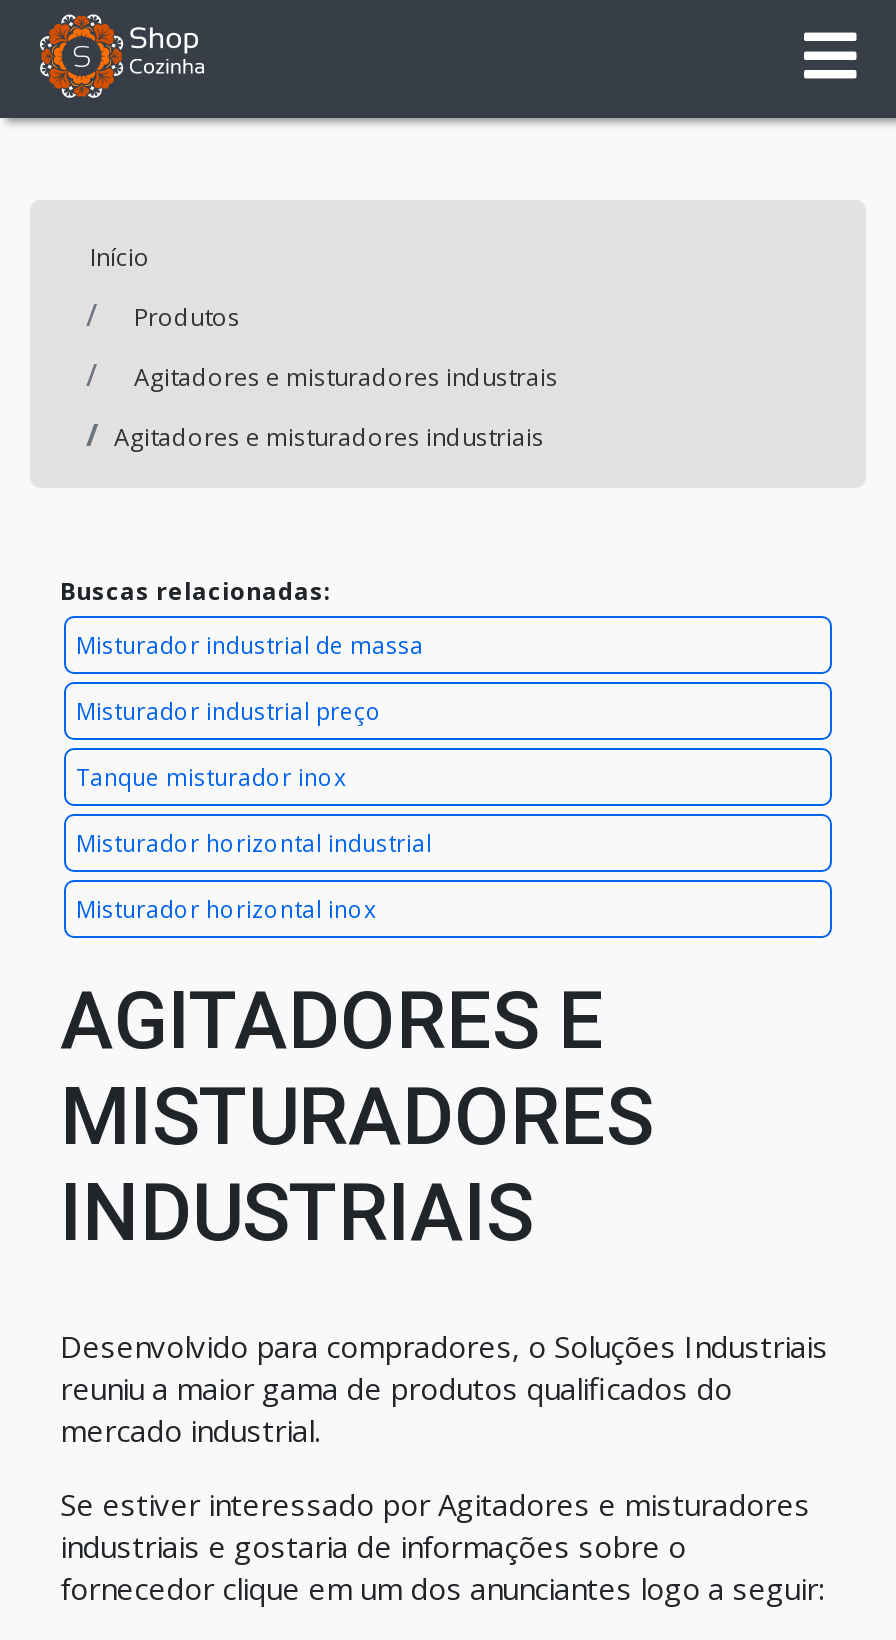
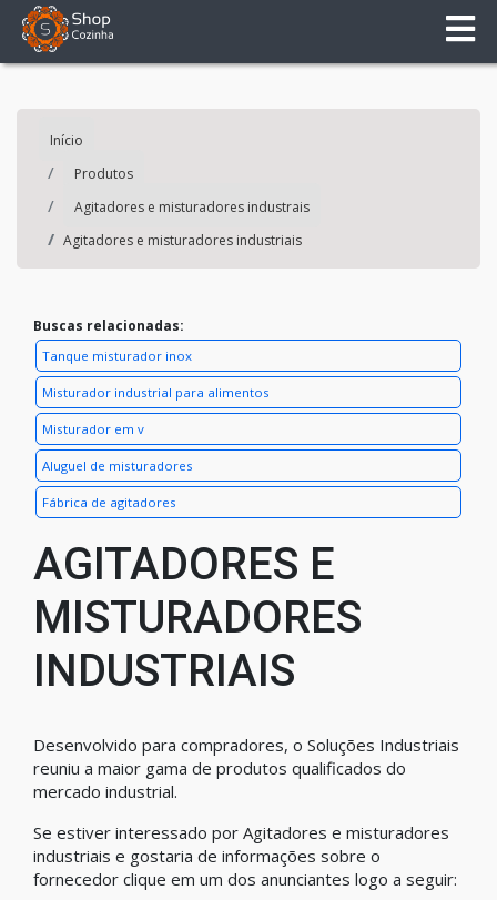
[76,630,424,726] Misturador industrial de massa | Misturador industrial preço -> none
moved [76,762,346,792] -> [42,347,192,364]: Tanque misturador inox
[76,828,432,924] Misturador horizontal industrial | Misturador horizontal inox -> [42,384,270,511] Misturador industrial para alimentos | Misturador em v | Aluguel de misturadores | Fábrica de agitadores

